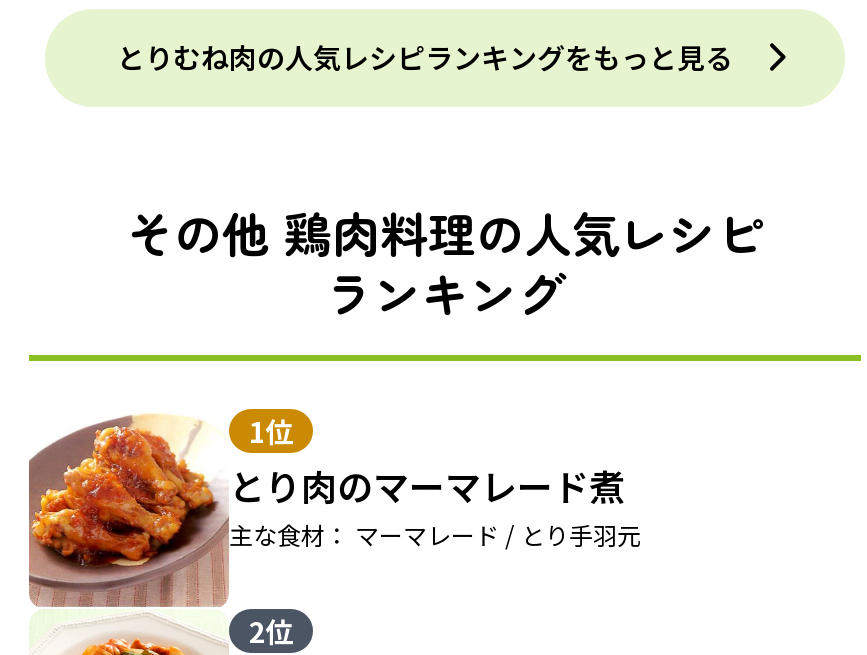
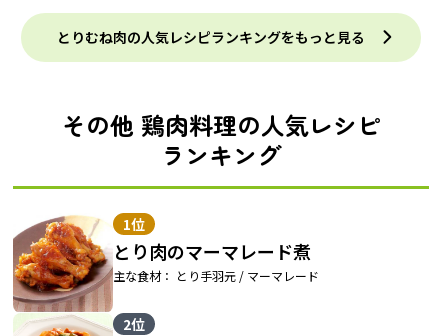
[229,516,641,550] 主な食材： マーマレード / とり手羽元 -> [113,267,319,284] 主な食材： とり手羽元 / マーマレード

